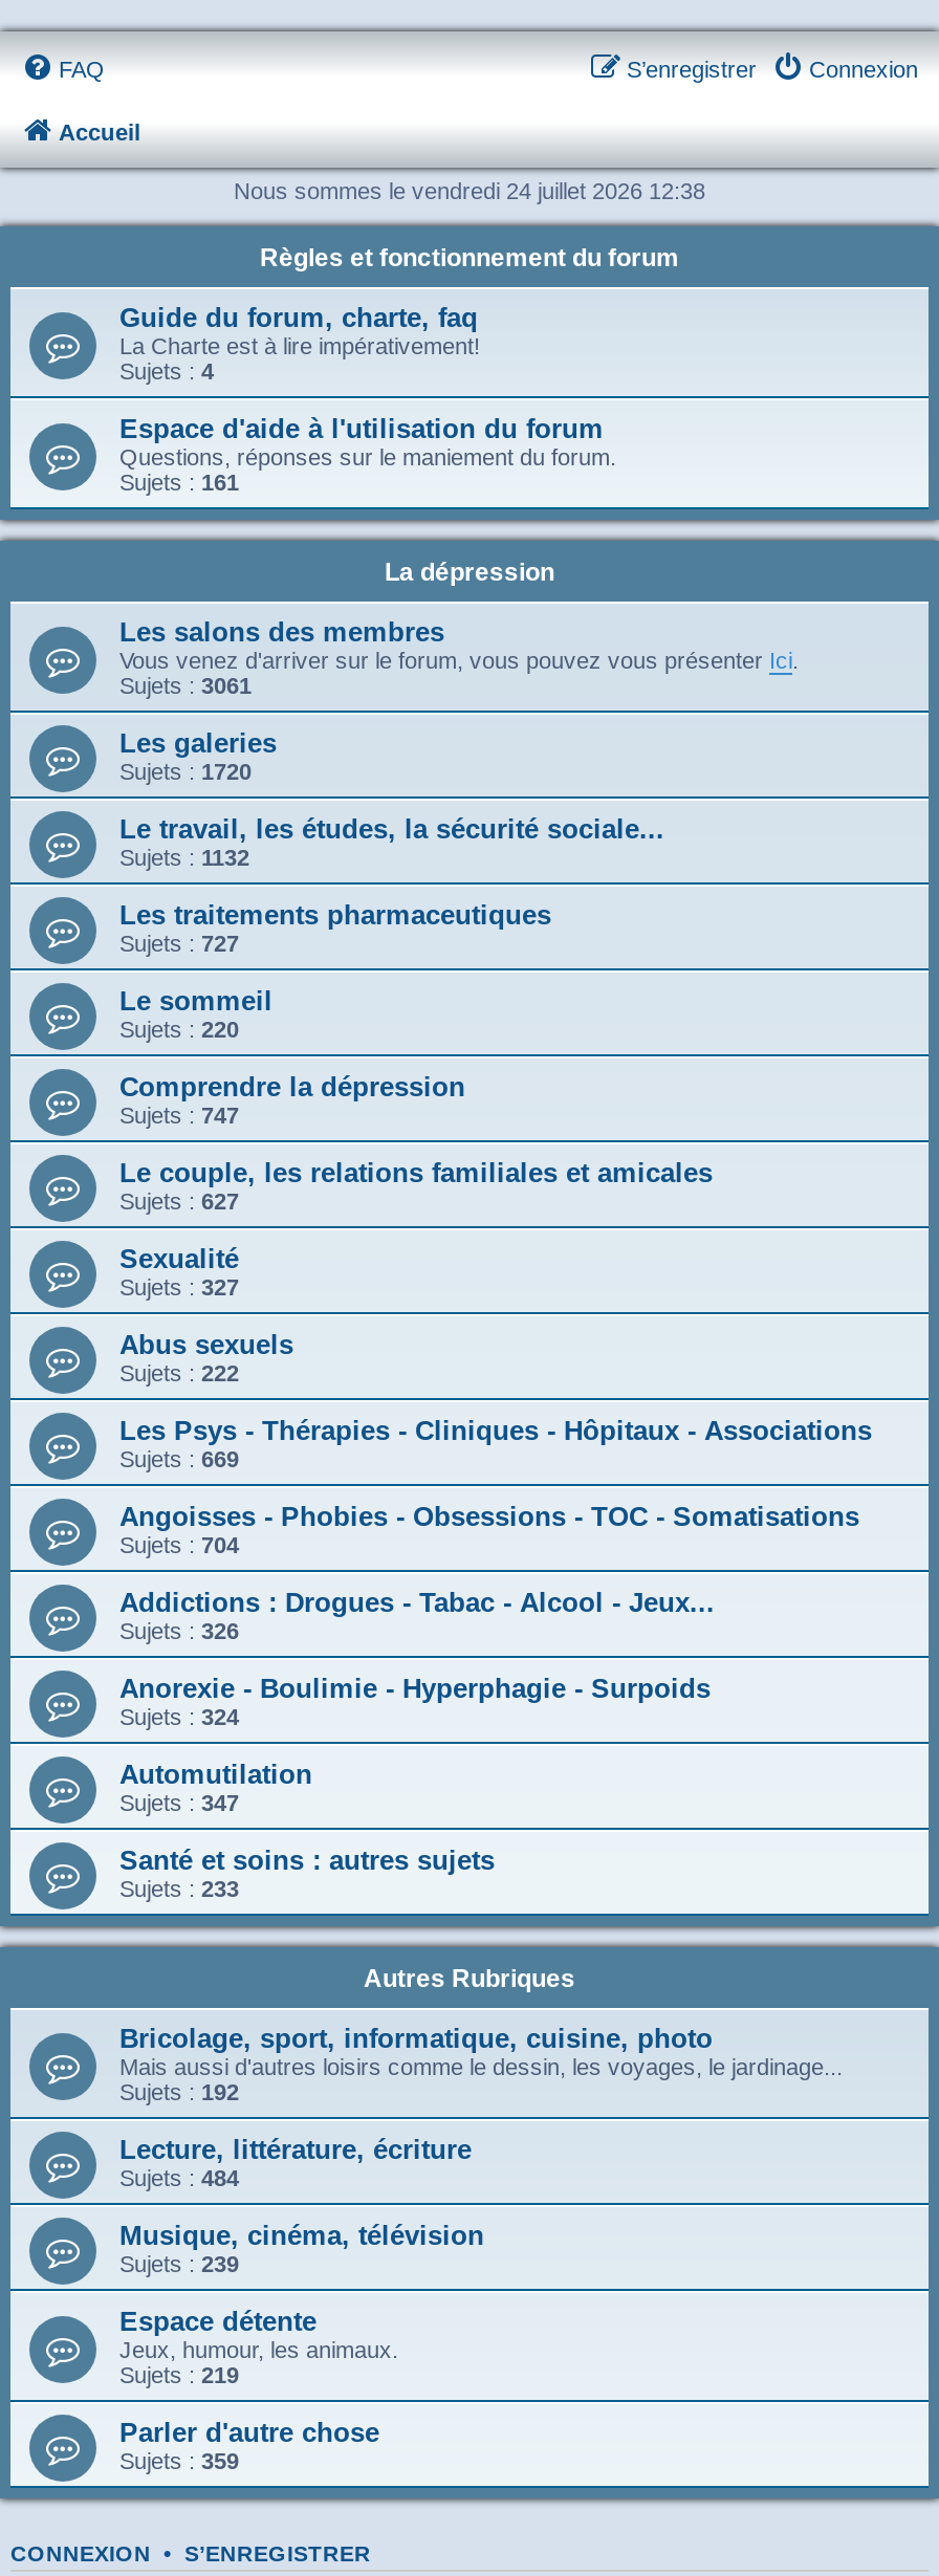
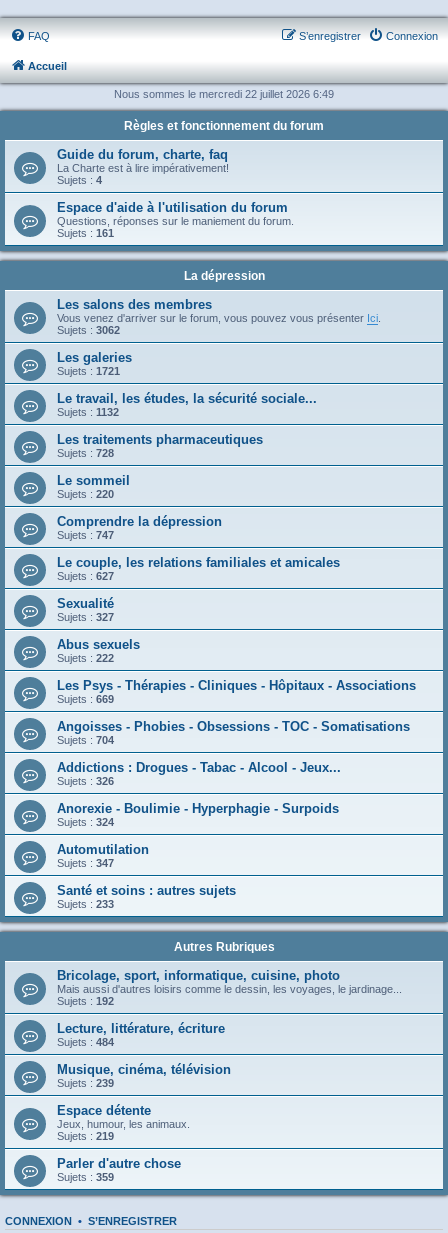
[234,178,705,204] Nous sommes le vendredi 24 juillet 2026 12:38 -> [114,88,334,100] Nous sommes le mercredi 22 juillet 2026 6:49
[119,673,252,698] Sujets : 3061 -> [57,324,120,336] Sujets : 3062
[119,759,252,784] Sujets : 1720 -> [57,365,120,377] Sujets : 1721
[119,931,239,956] Sujets : 727 -> [57,447,114,459] Sujets : 728

